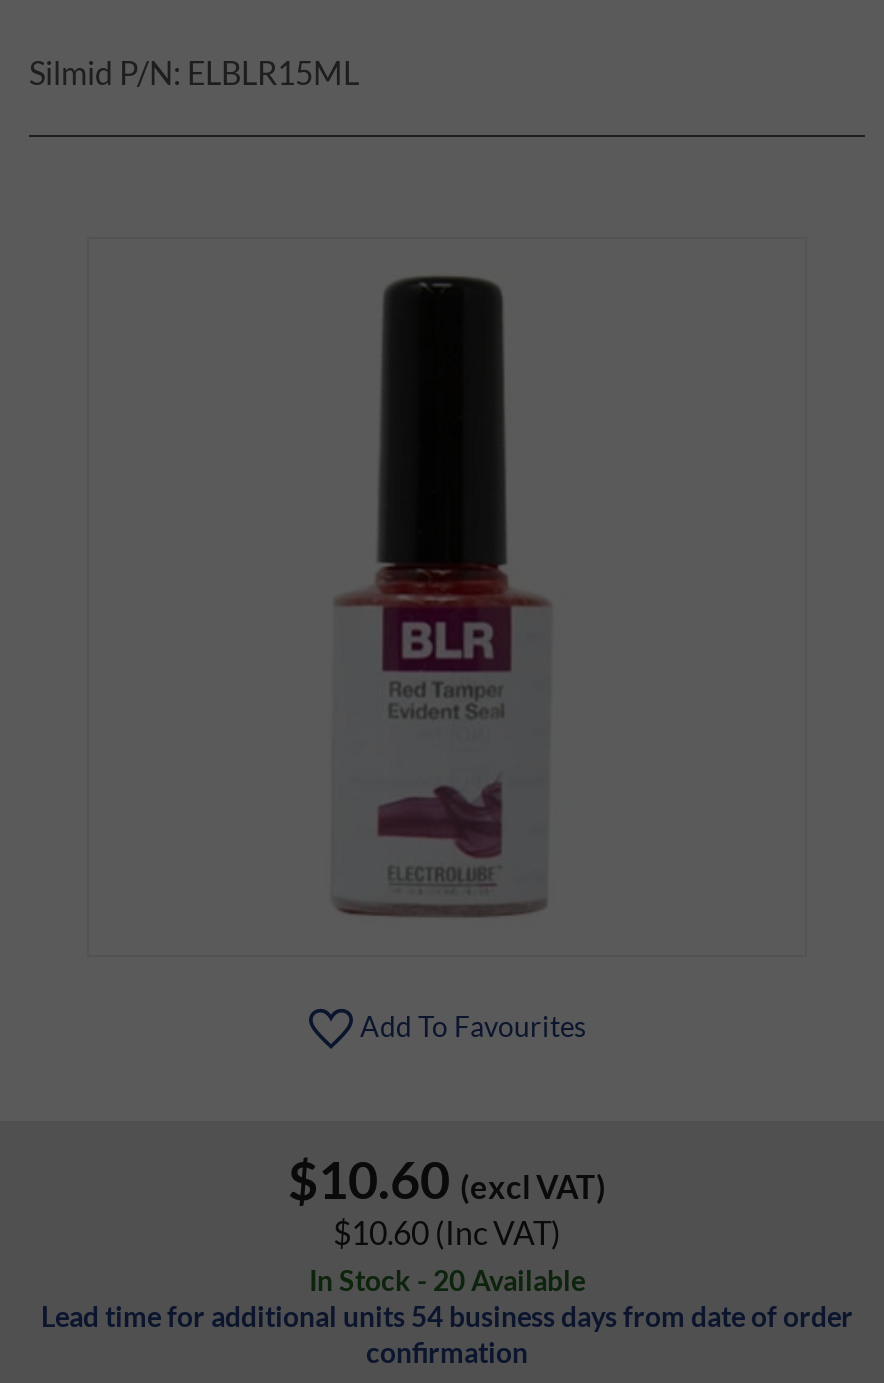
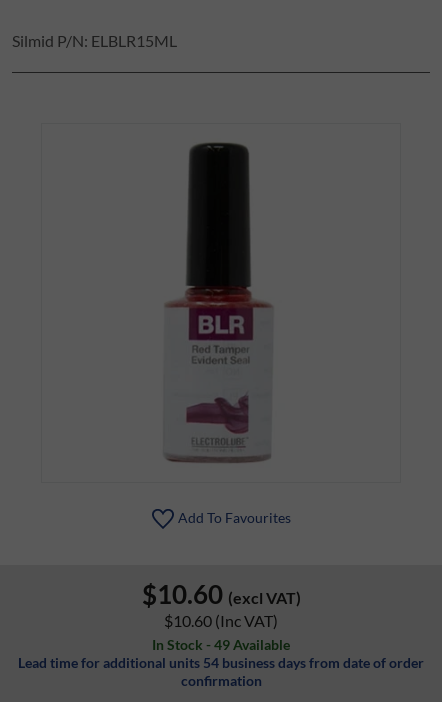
[309,1263,585,1297] In Stock - 20 Available -> [152,636,290,653] In Stock - 49 Available

